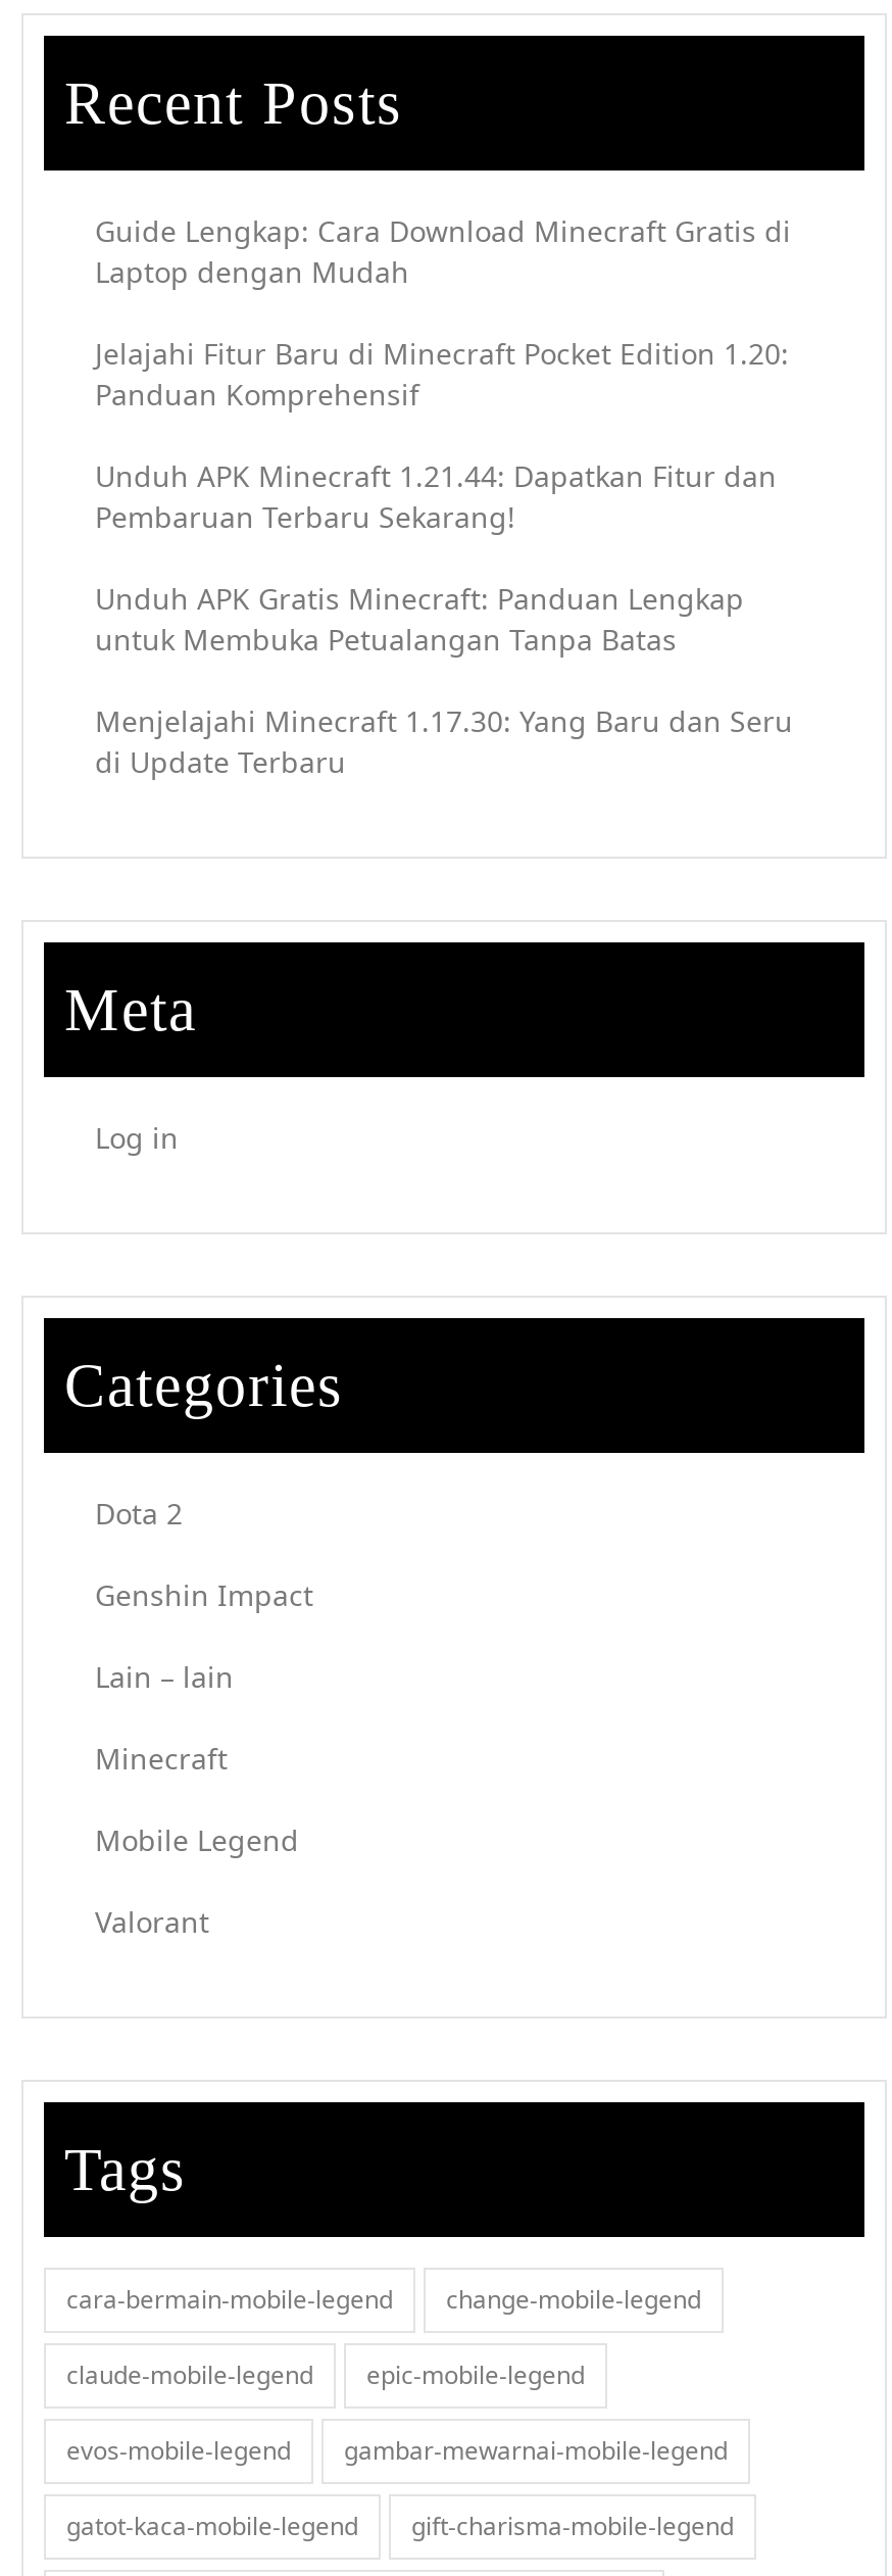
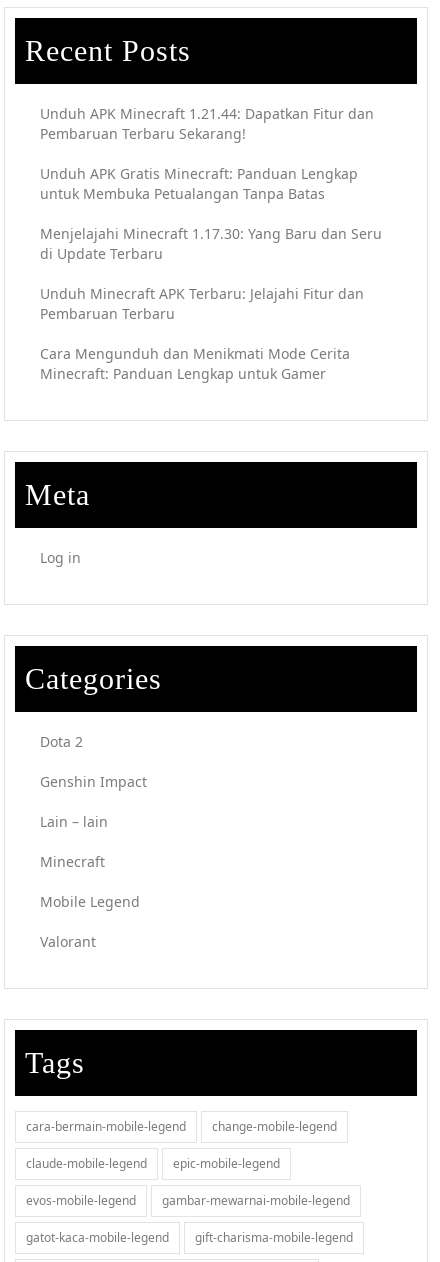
[95,211,791,414] Guide Lengkap: Cara Download Minecraft Gratis di | Laptop dengan Mudah | Jelajahi Fitur Baru di Minecraft Pocket Edition 1.20: | Panduan Komprehensif -> none
moved [95,456,793,781] -> [40,104,382,263]: Unduh APK Minecraft 1.21.44: Dapatkan Fitur dan | Pembaruan Terbaru Sekarang! | Unduh APK Gratis Minecraft: Panduan Lengkap | untuk Membuka Petualangan Tanpa Batas | Menjelajahi Minecraft 1.17.30: Yang Baru dan Seru | di Update Terbaru
none -> [40,284,364,383] Unduh Minecraft APK Terbaru: Jelajahi Fitur dan | Pembaruan Terbaru | Cara Mengunduh dan Menikmati Mode Cerita | Minecraft: Panduan Lengkap untuk Gamer

